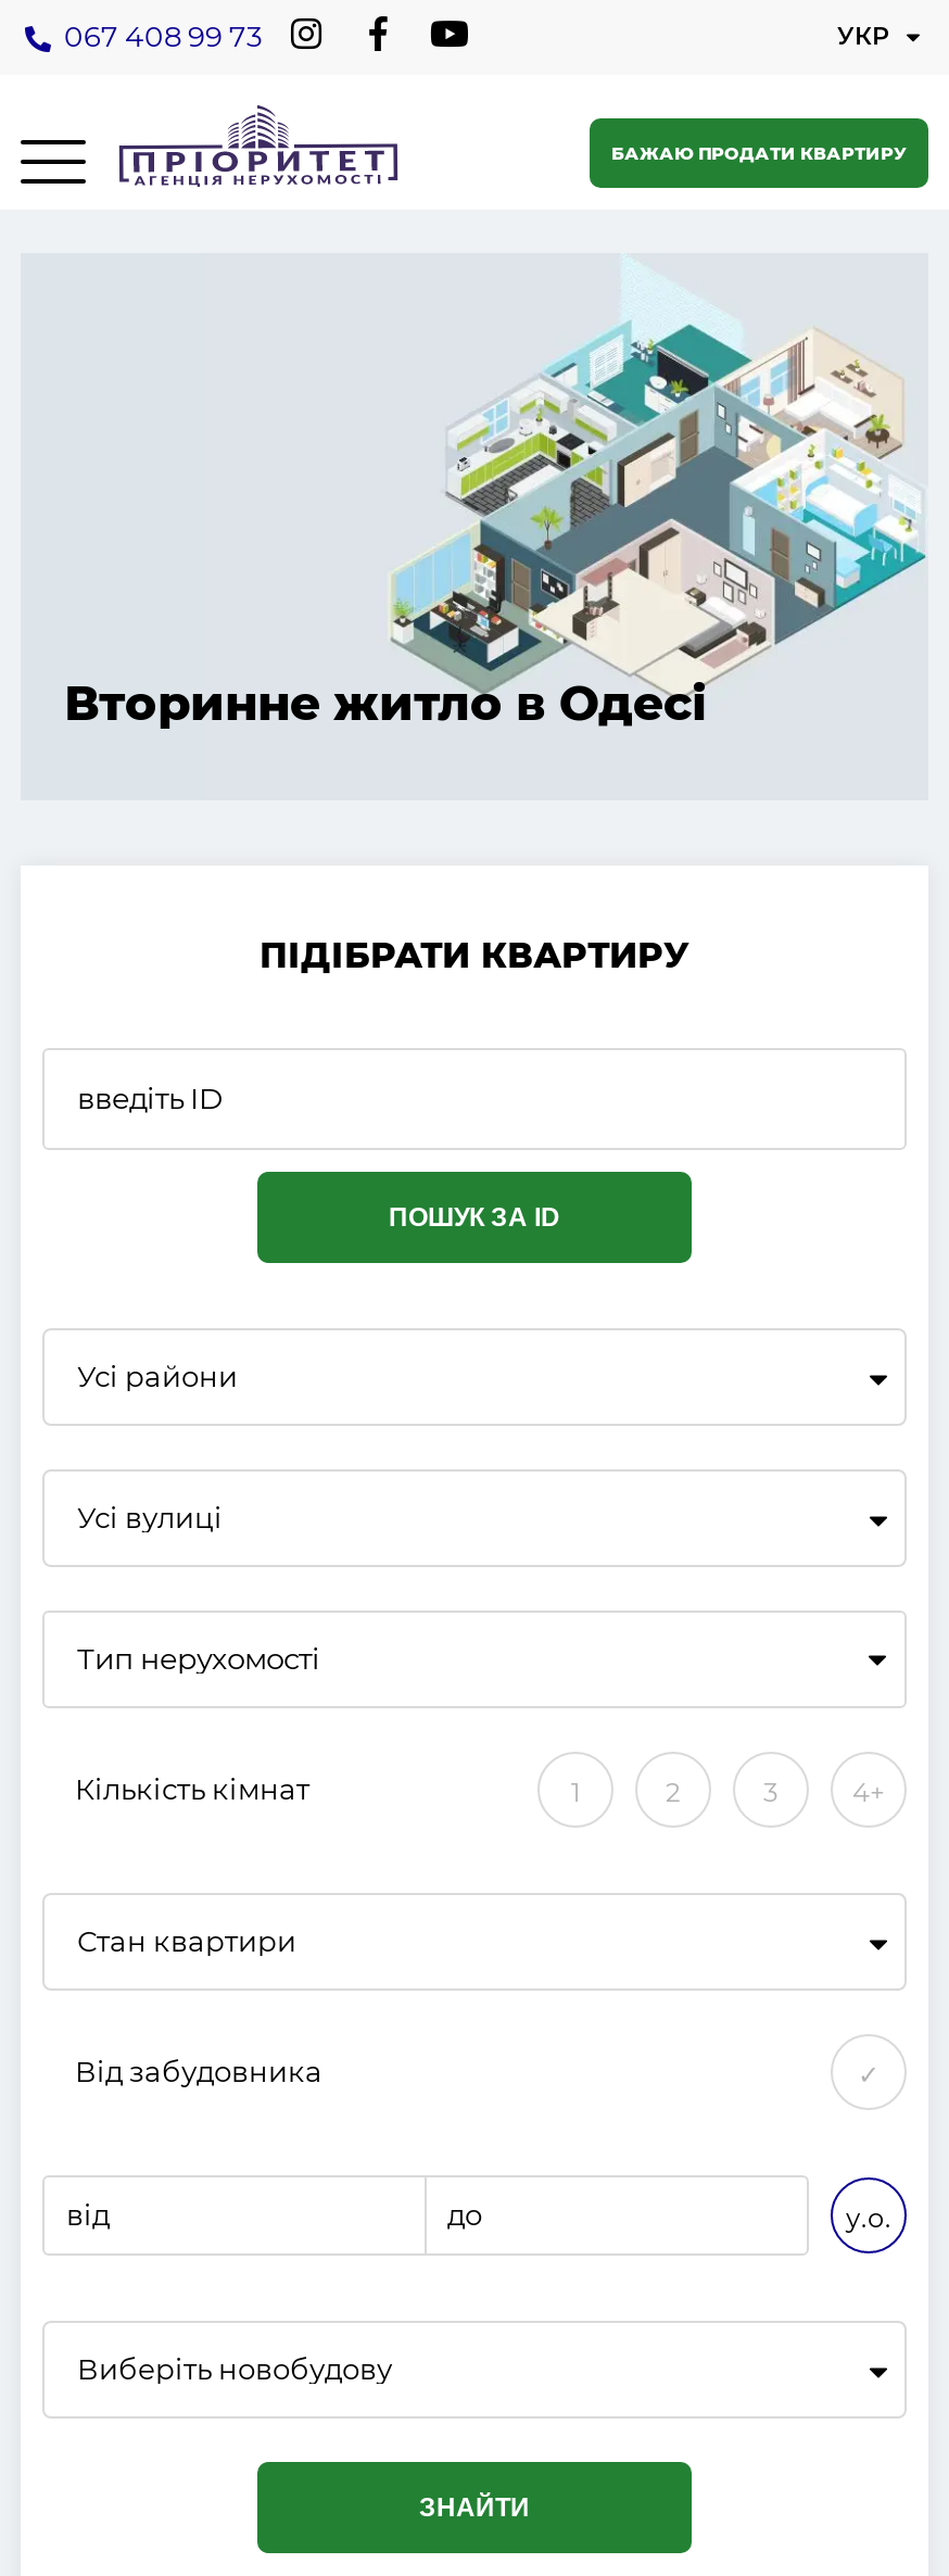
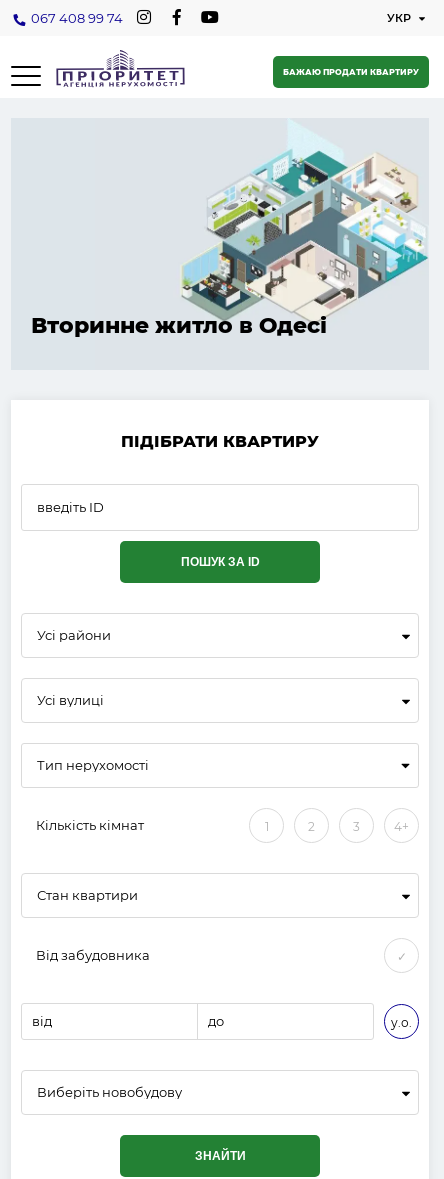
[64,18,262,53] 067 408 99 73 -> [31,10,123,26] 067 408 99 74

